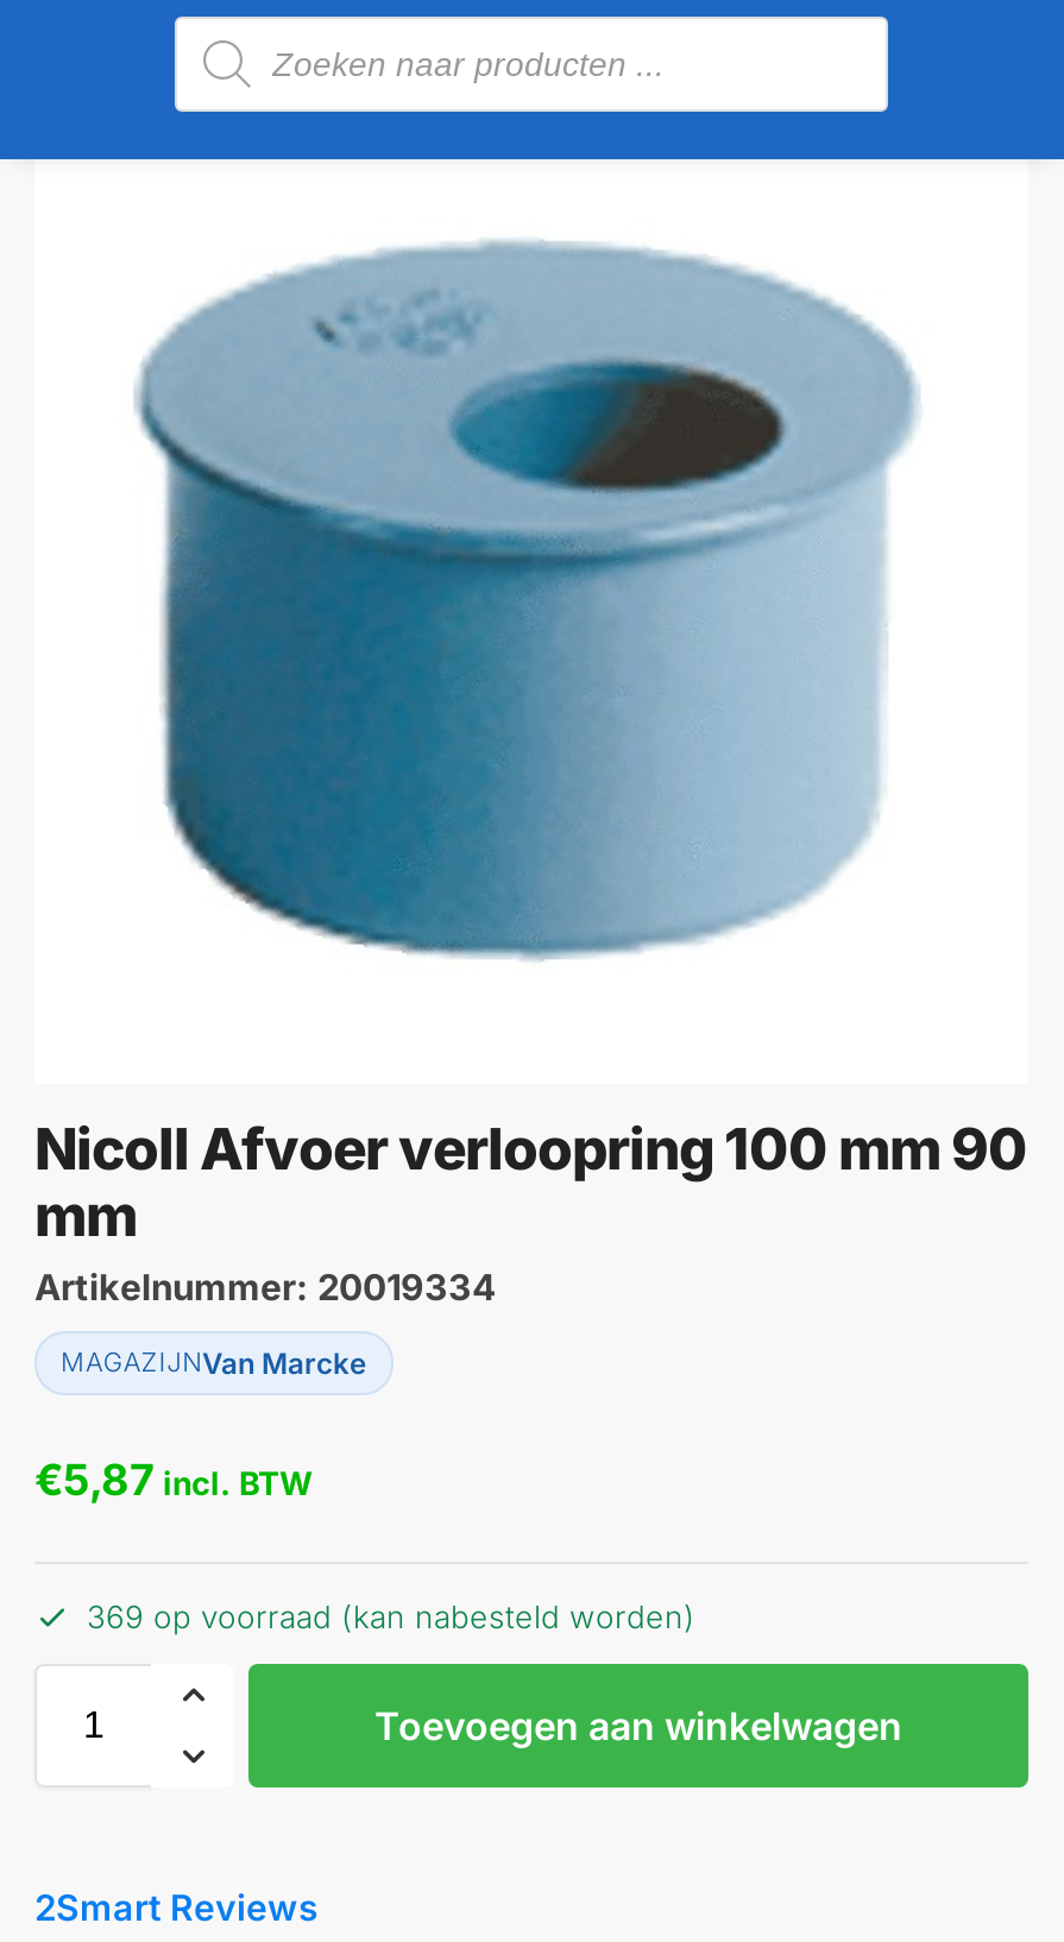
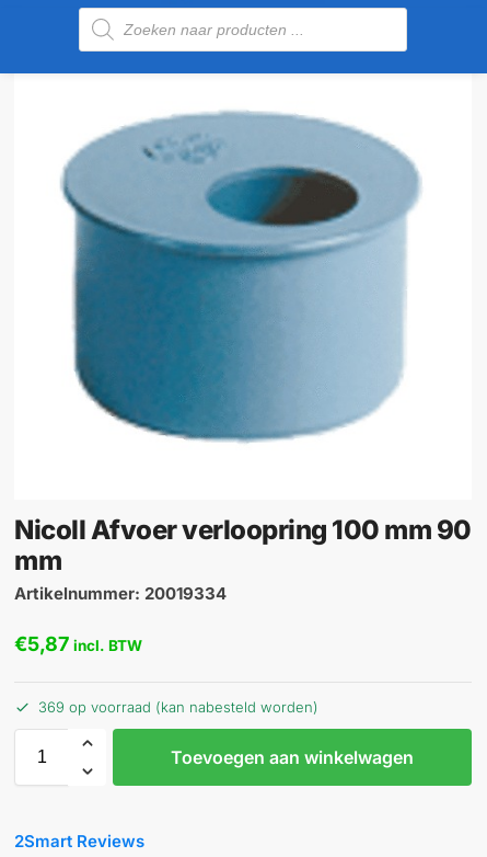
[61,1345,366,1381] MAGAZIJNVan Marcke -> none

